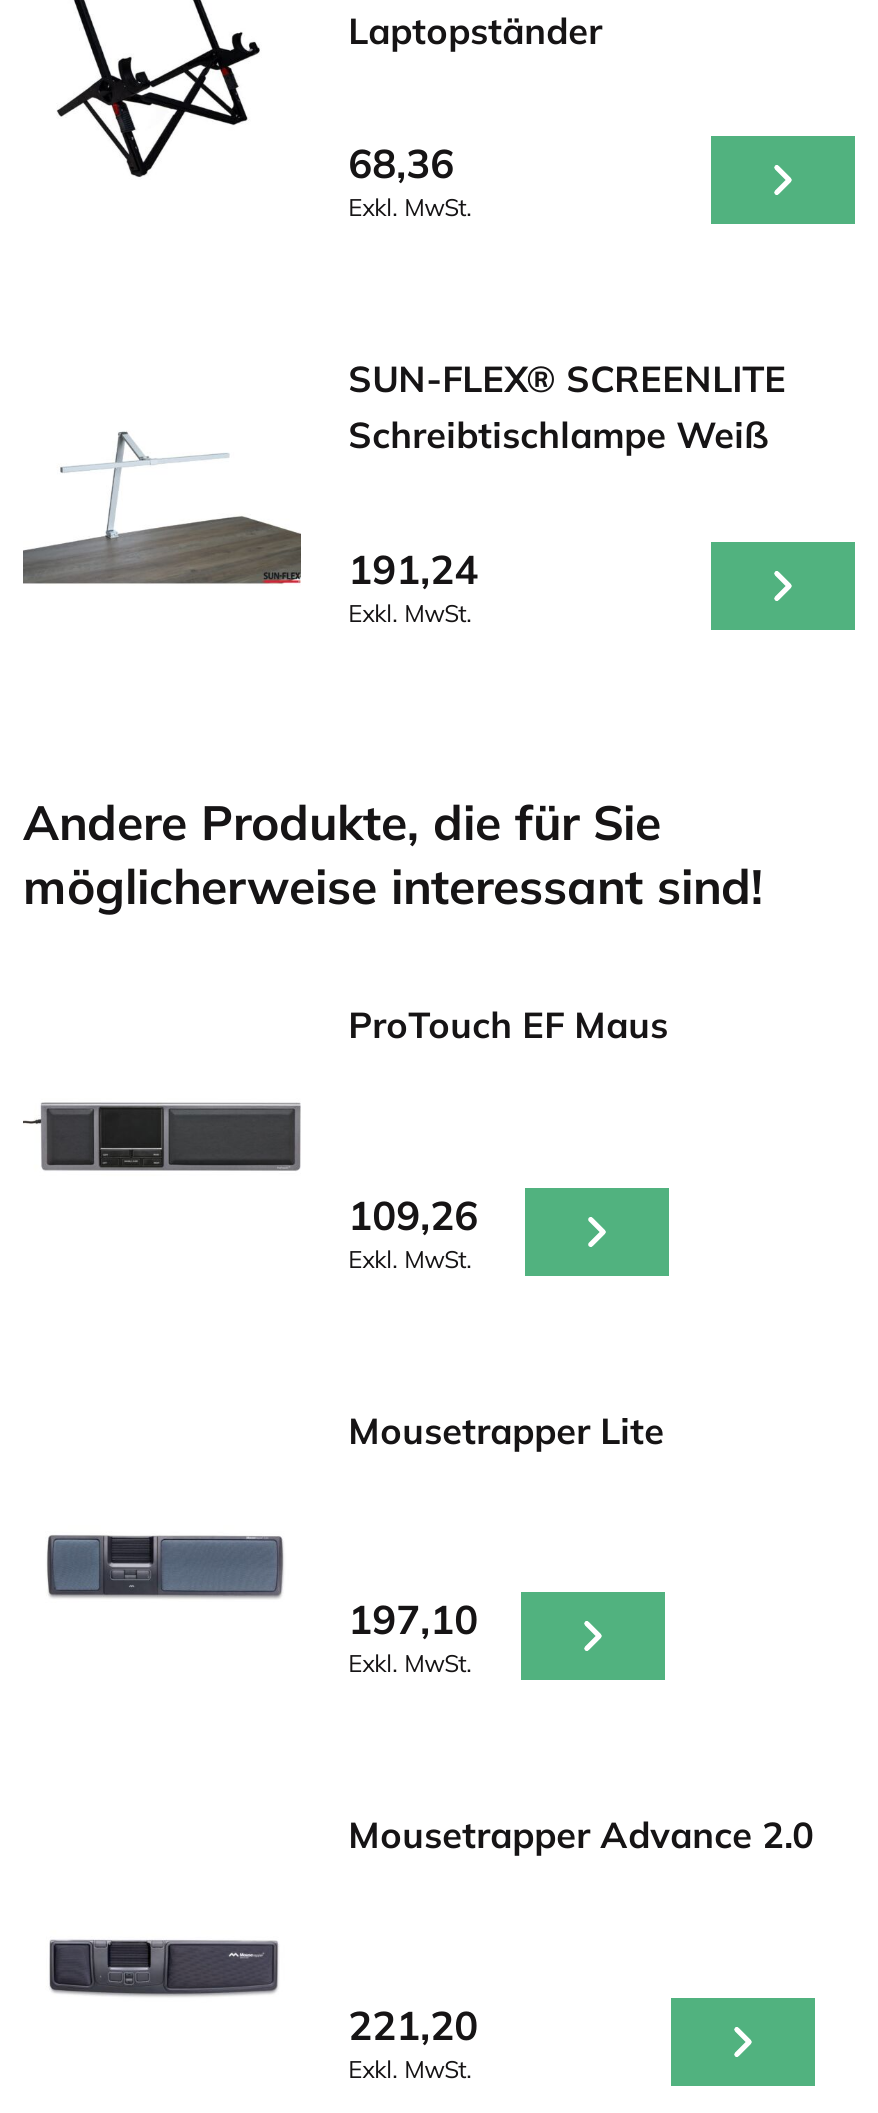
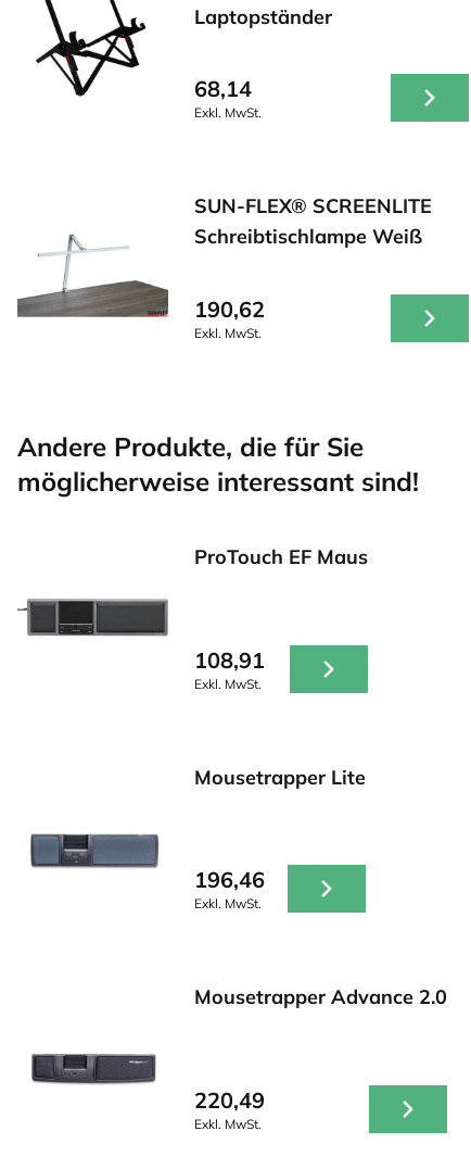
[348,139,454,189] 68,36 -> [194,75,251,102] 68,14
[348,544,478,594] 191,24 -> [194,296,264,323] 190,62
[348,1189,478,1239] 109,26 -> [194,646,264,673] 108,91
[348,1595,478,1645] 197,10 -> [194,866,264,893] 196,46
[348,2000,478,2050] 221,20 -> [194,1086,264,1113] 220,49

